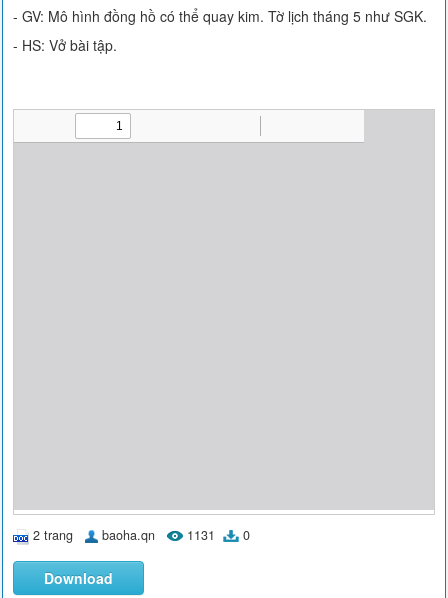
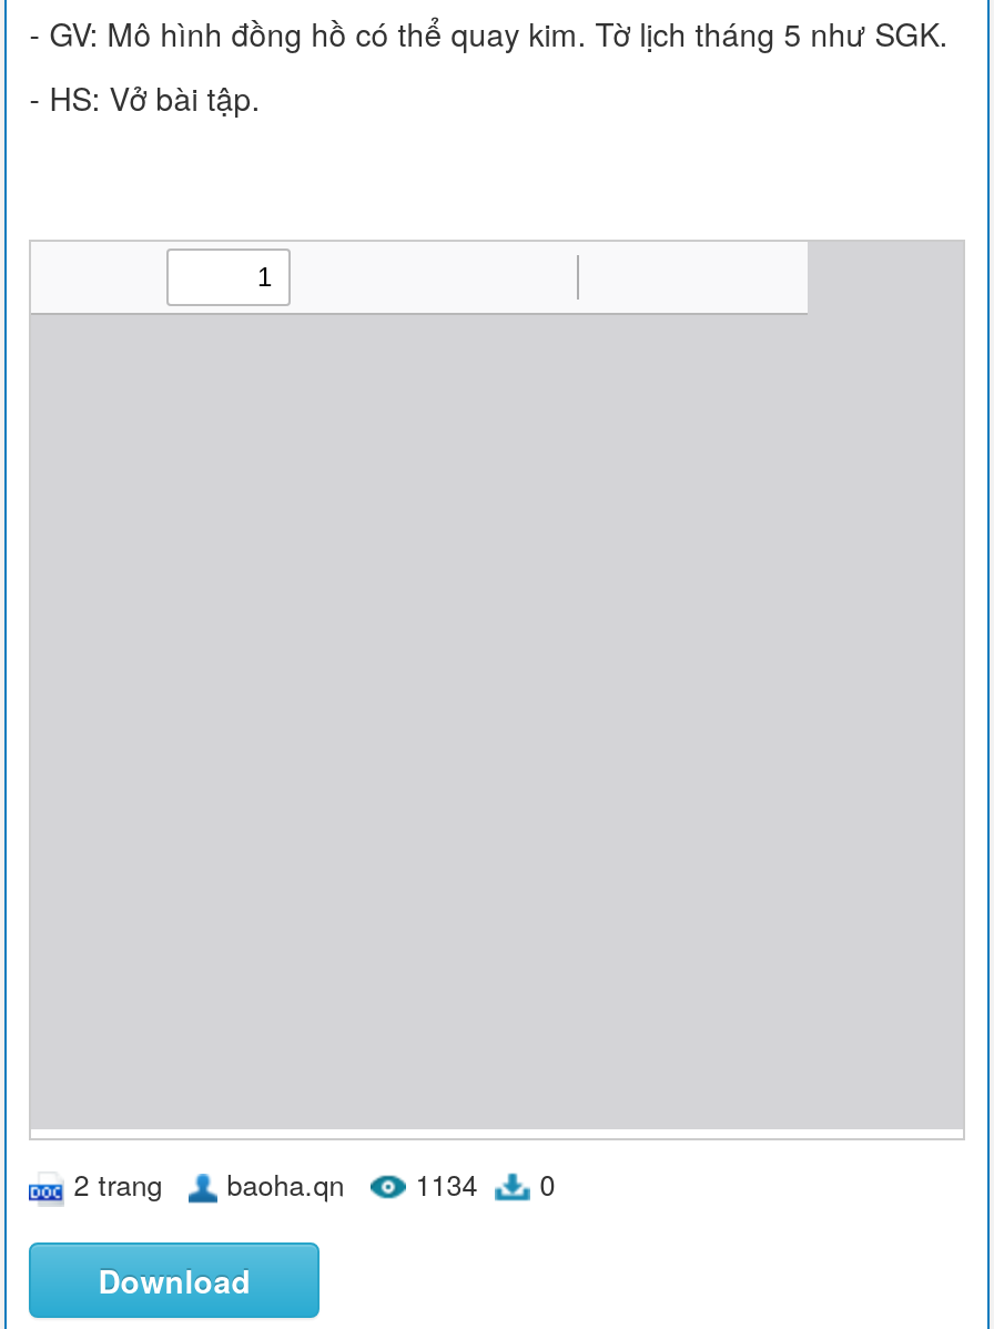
[33,526,250,544] 2 trang baoha.qn 1131 0 -> [74,1165,555,1205] 2 trang baoha.qn 1134 0

